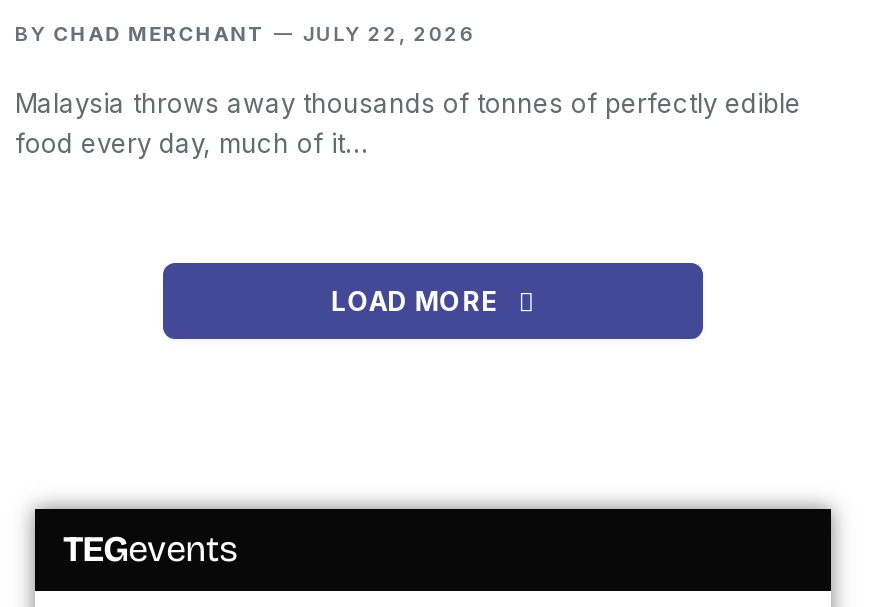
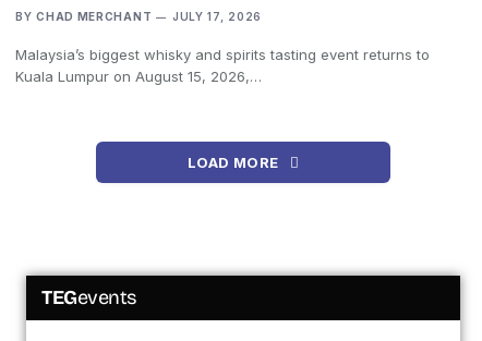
[15,21,475,45] BY CHAD MERCHANT JULY 22, 2026 -> [15,10,262,23] BY CHAD MERCHANT JULY 17, 2026
[15,87,801,159] Malaysia throws away thousands of tonnes of perfectly edible | food every day, much of it… -> [15,46,430,85] Malaysia’s biggest whisky and spirits tasting event returns to | Kuala Lumpur on August 15, 2026,…

